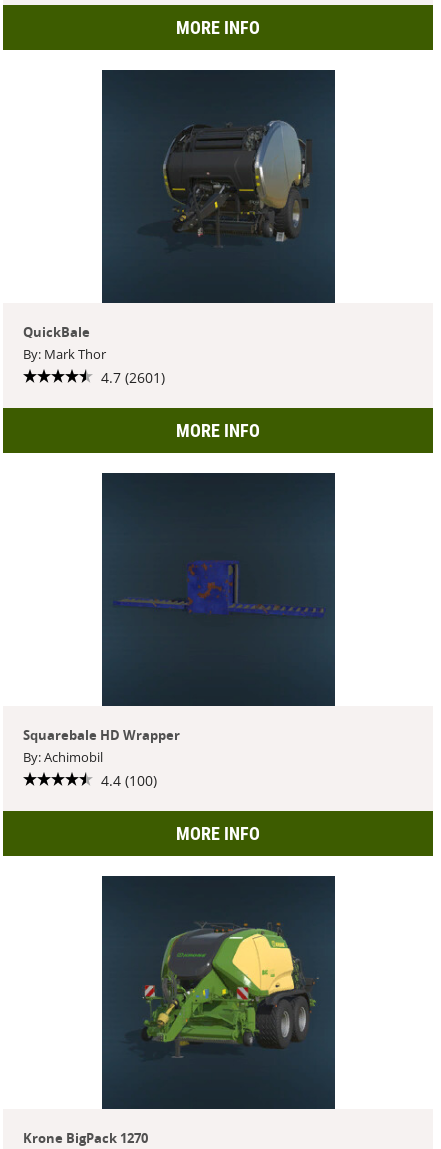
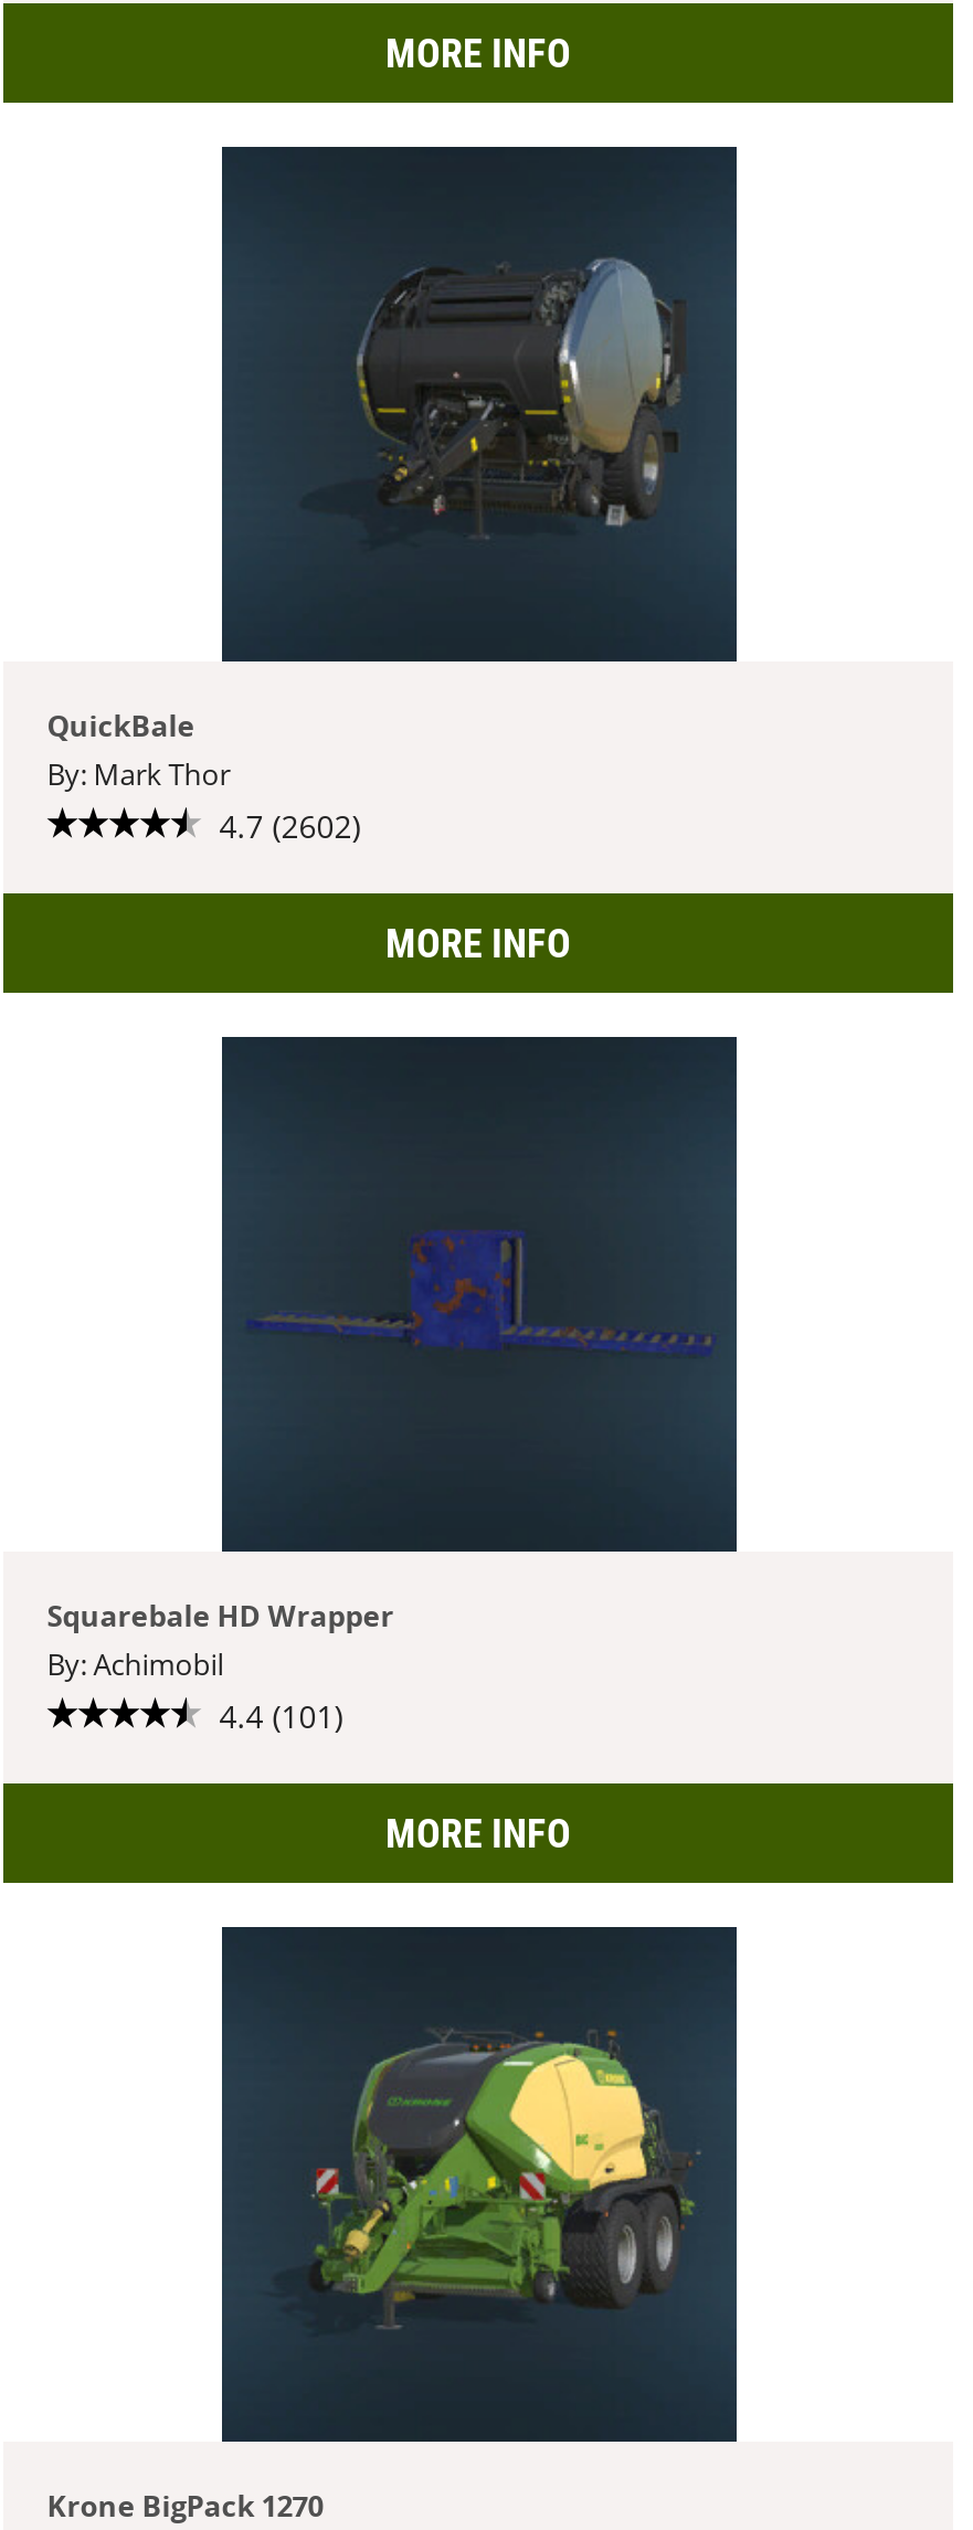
[101,368,165,387] 4.7 (2601) -> [219,805,361,847] 4.7 (2602)
[101,771,157,790] 4.4 (100) -> [219,1695,343,1737] 4.4 (101)

